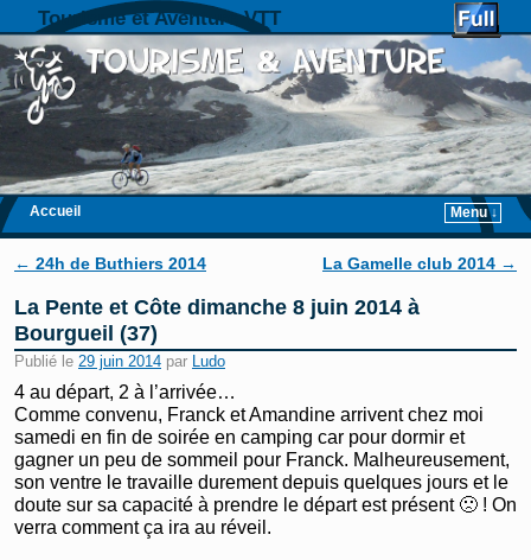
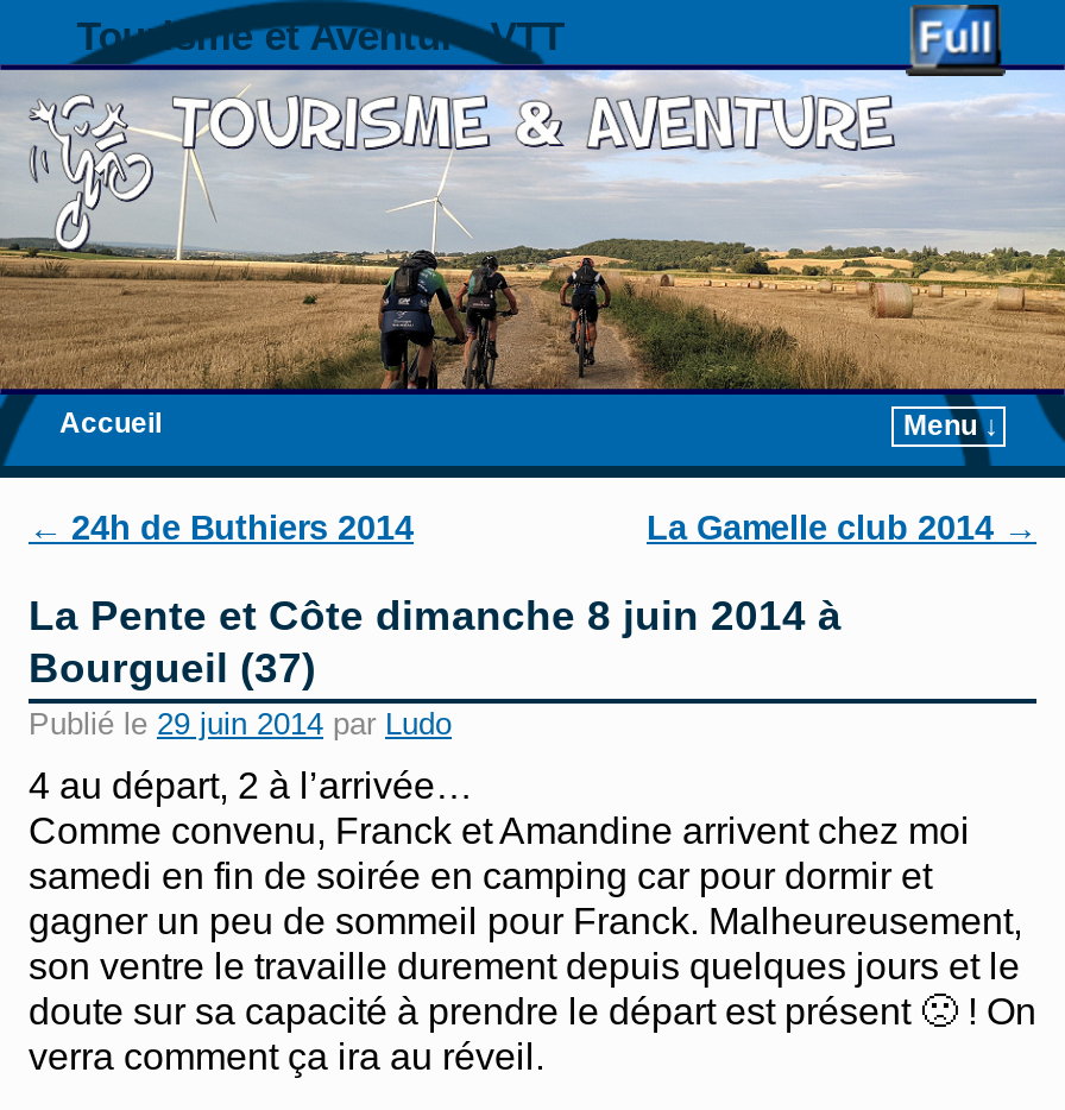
[4,33,527,197] [image] -> [7,67,1058,395] [image]

